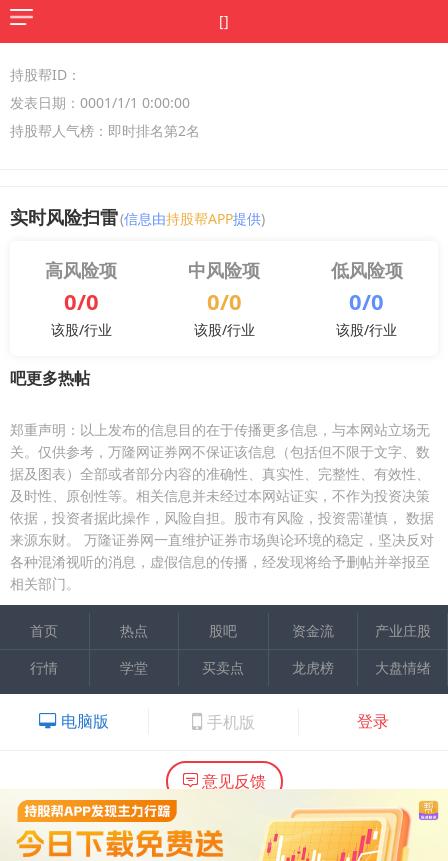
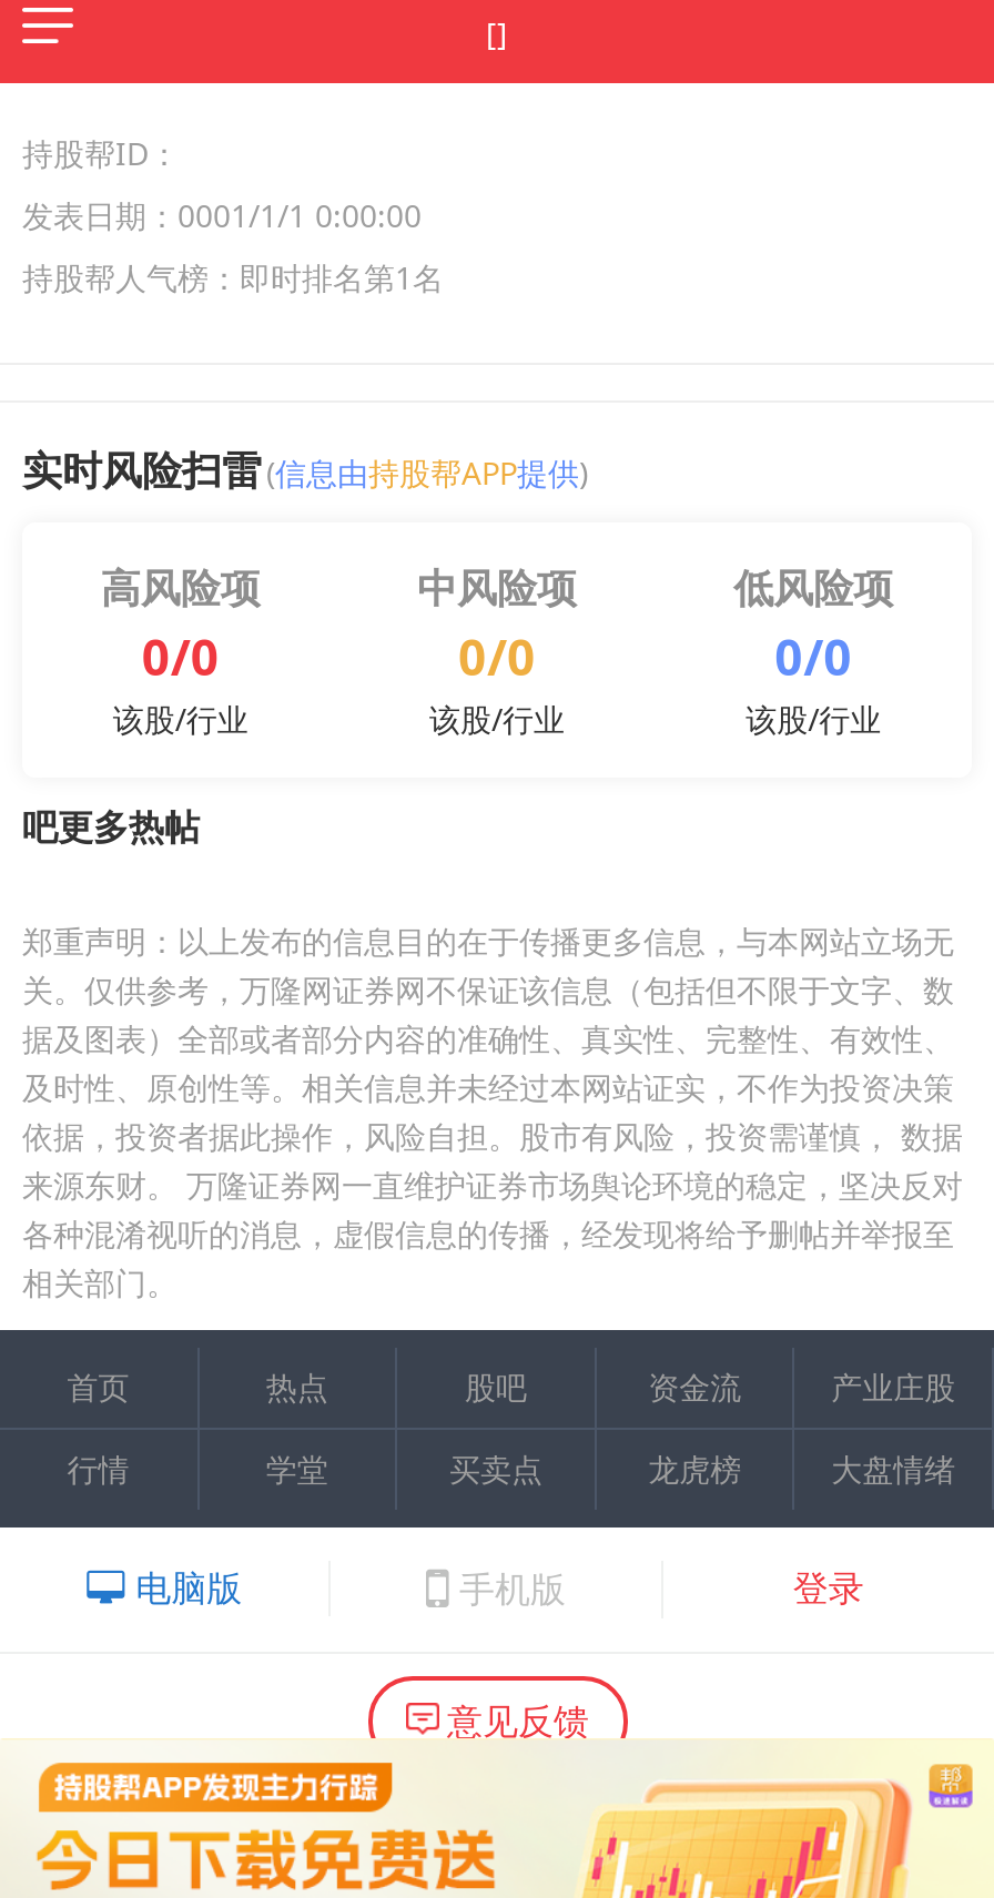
[10,121,200,140] 持股帮人气榜：即时排名第2名 -> [22,256,444,298] 持股帮人气榜：即时排名第1名

